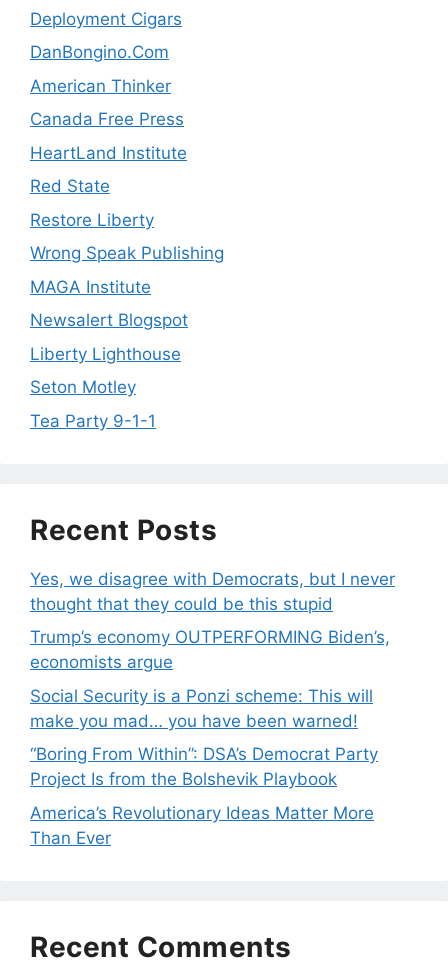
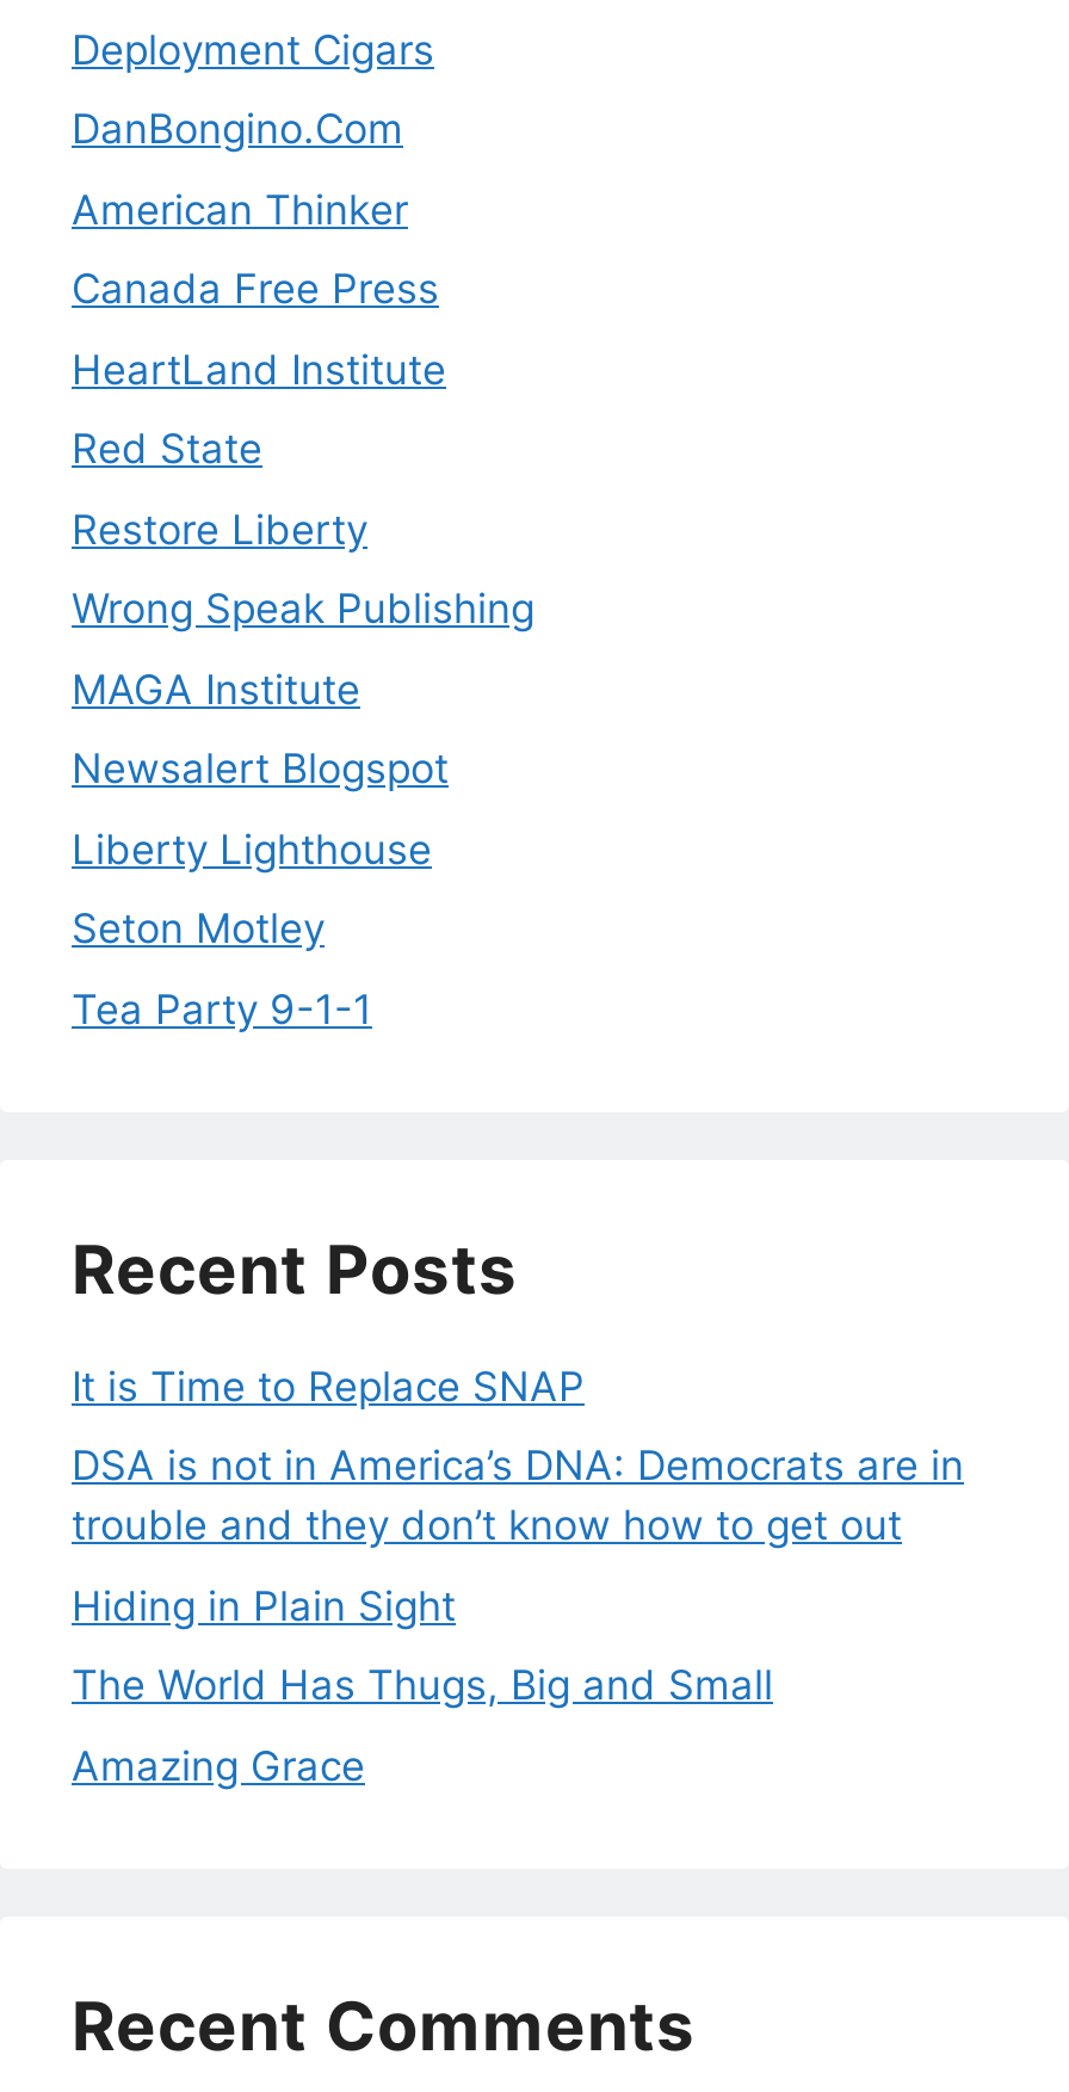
[30,569,395,614] Yes, we disagree with Democrats, but I never | thought that they could be this stupid -> [72,1362,585,1410] It is Time to Replace SNAP
[30,627,390,672] Trump’s economy OUTPERFORMING Biden’s, | economists argue -> [72,1442,964,1550] DSA is not in America’s DNA: Democrats are in | trouble and they don’t know how to get out
[30,686,373,731] Social Security is a Ponzi scheme: This will | make you mad… you have been warned! -> [72,1582,456,1630] Hiding in Plain Sight
[30,744,378,789] “Boring From Within”: DSA’s Democrat Party | Project Is from the Bolshevik Playbook -> [72,1662,773,1710] The World Has Thugs, Big and Small
[30,803,374,848] America’s Revolutionary Ideas Matter More | Than Ever -> [72,1742,365,1790] Amazing Grace

